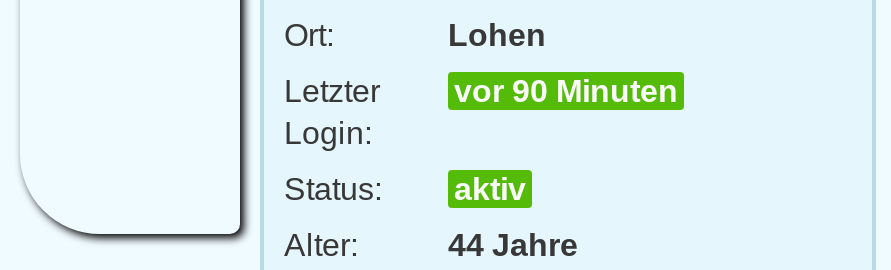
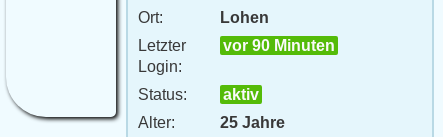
[448,228,578,262] 44 Jahre -> [220,114,285,131] 25 Jahre

